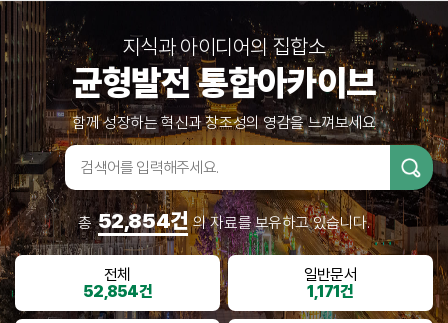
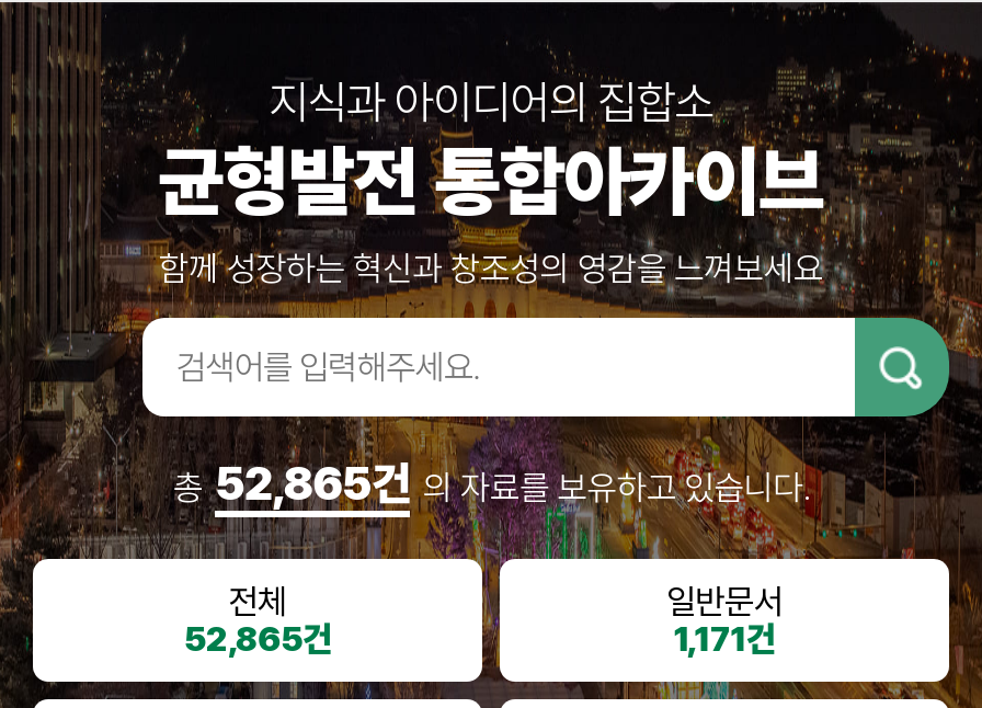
[78,208,369,233] 총 52,854건 의 자료를 보유하고 있습니다. -> [173,456,809,511] 총 52,865건 의 자료를 보유하고 있습니다.
[83,282,152,301] 52,854건 -> [184,618,331,660] 52,865건

